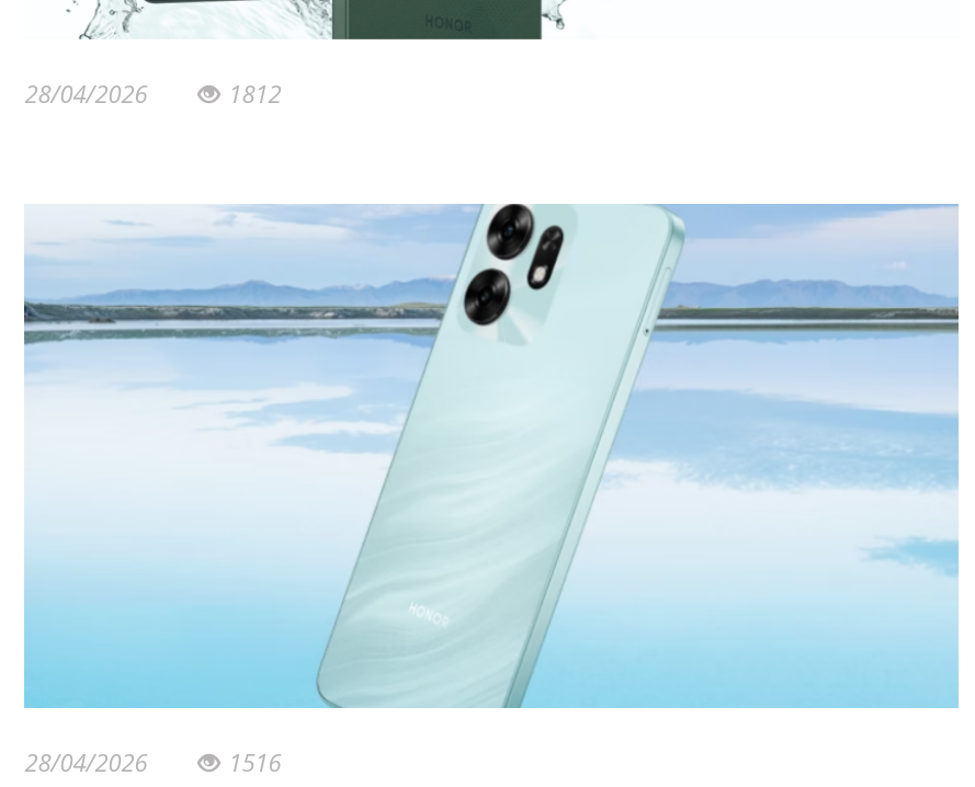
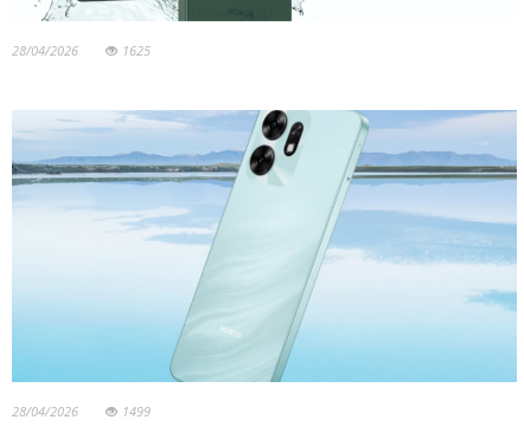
[229,77,281,109] 1812 -> [122,41,151,59] 1625
[229,745,281,778] 1516 -> [122,402,151,420] 1499

